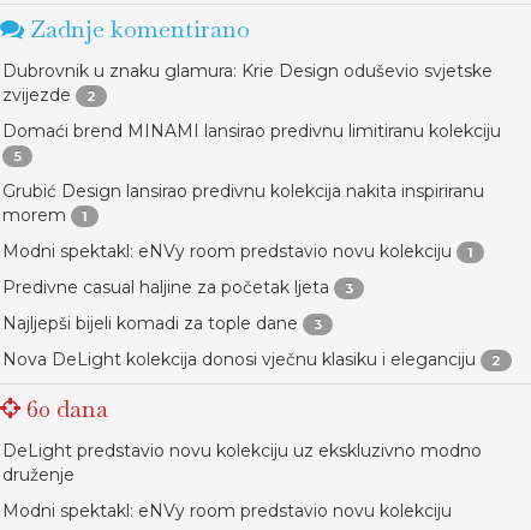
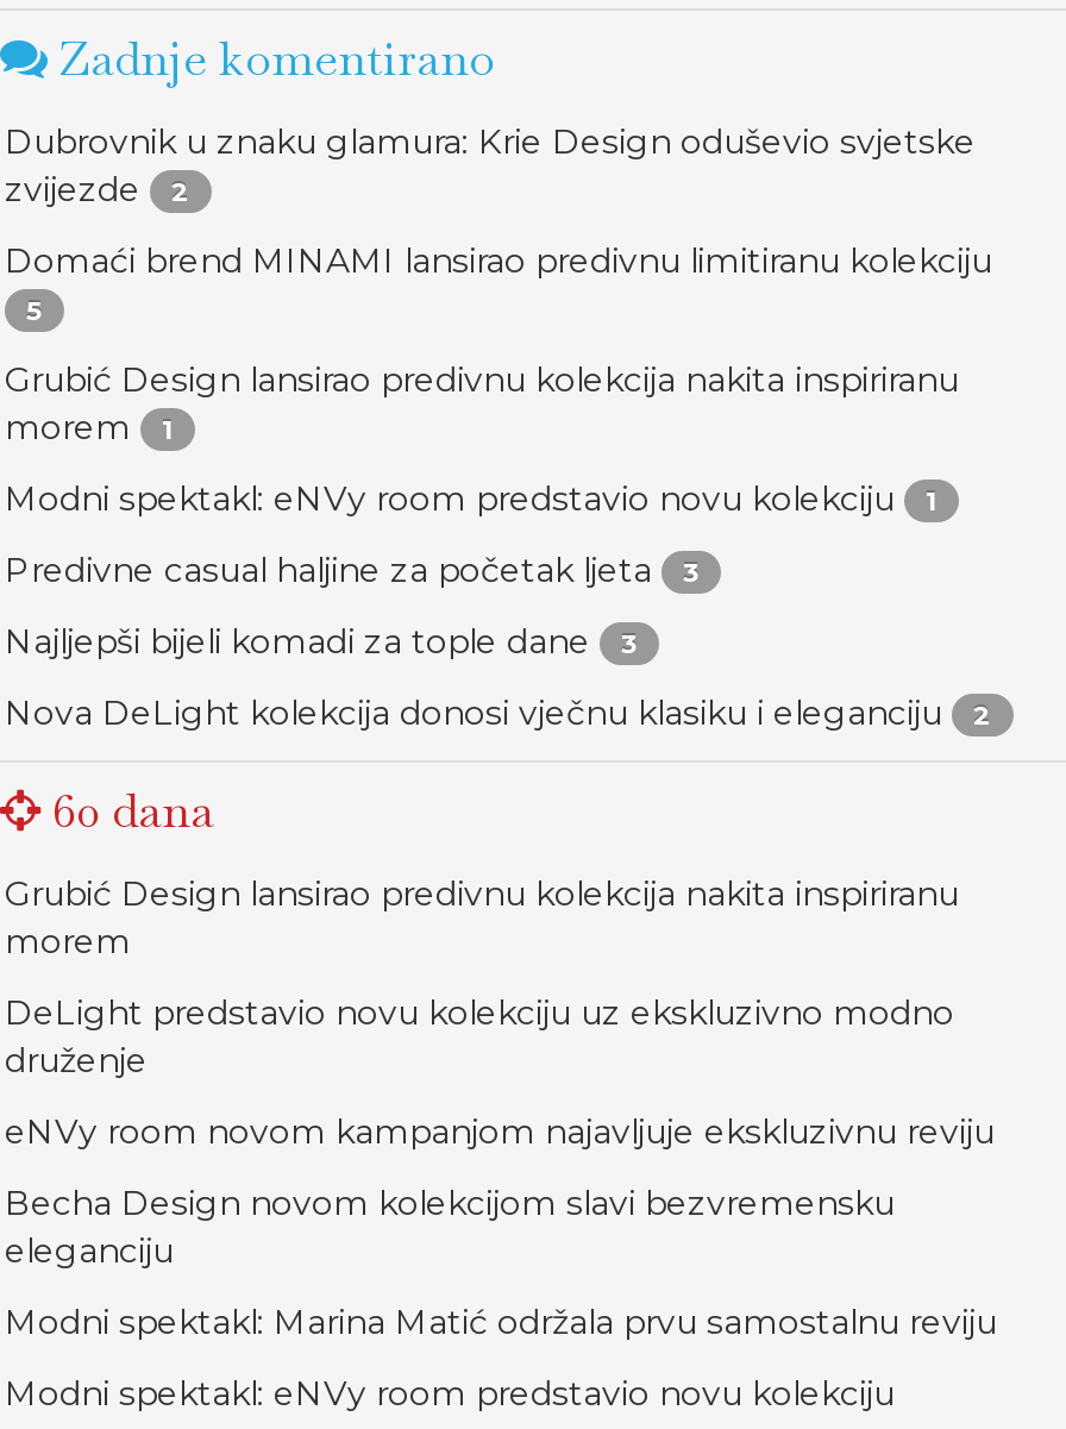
none -> [5,872,959,962] Grubić Design lansirao predivnu kolekcija nakita inspiriranu | morem
none -> [5,1110,997,1343] eNVy room novom kampanjom najavljuje ekskluzivnu reviju | Becha Design novom kolekcijom slavi bezvremensku | eleganciju | Modni spektakl: Marina Matić održala prvu samostalnu reviju

